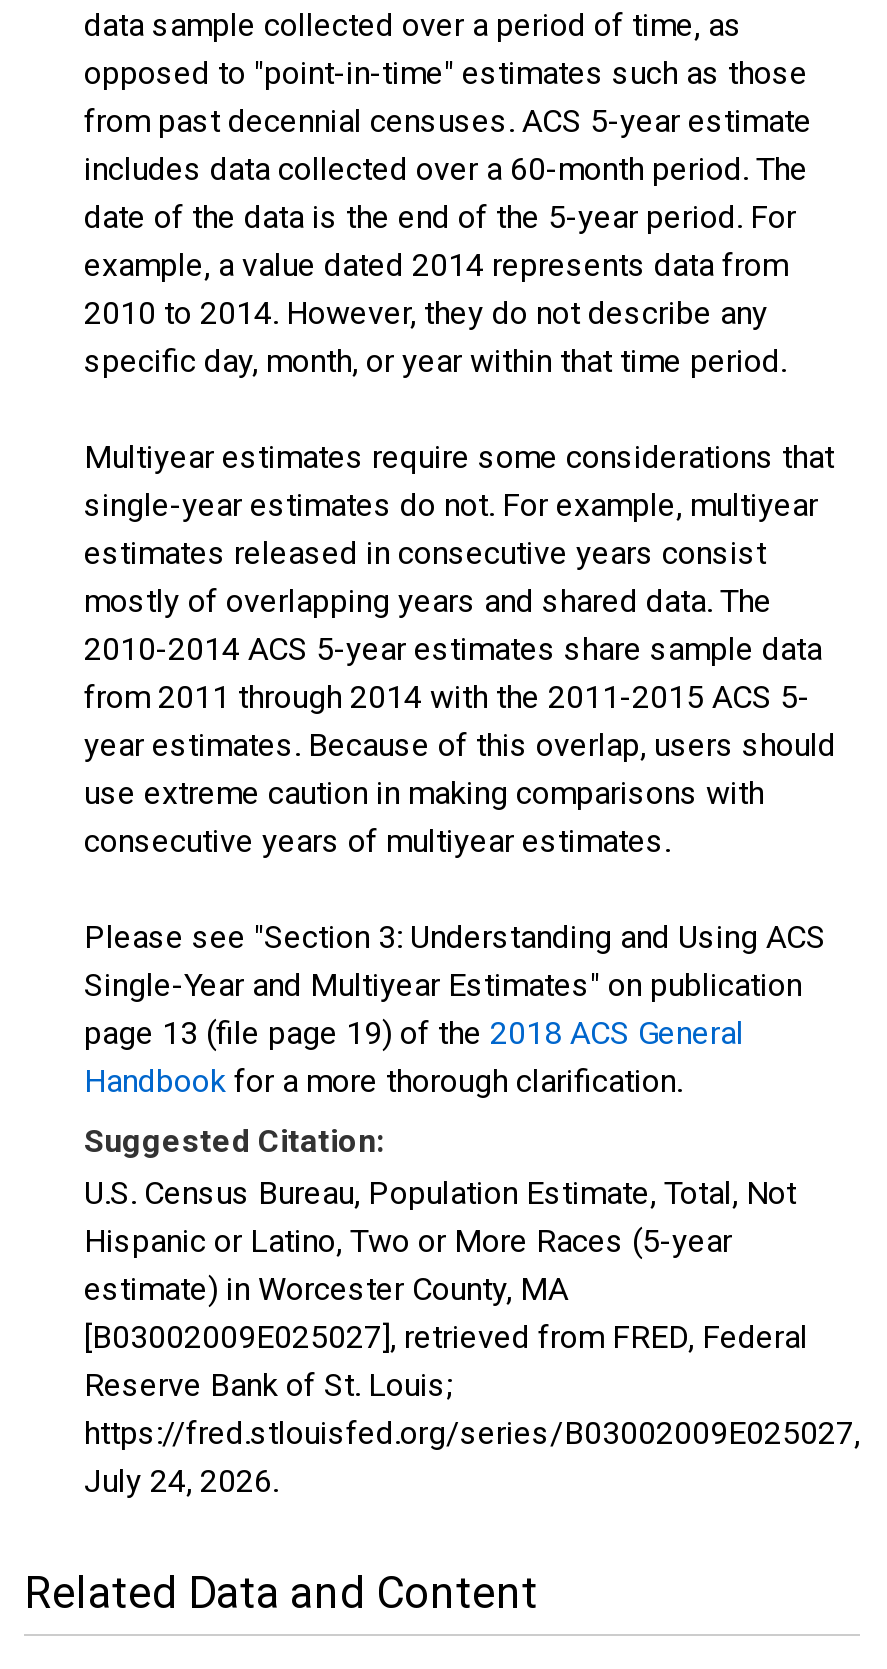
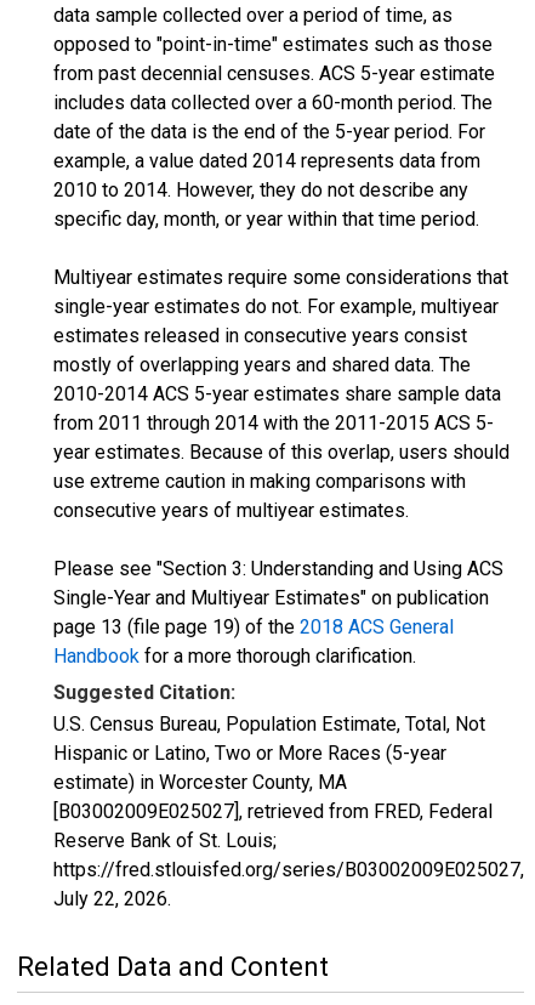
[84,1462,278,1500] July 24, 2026. -> [53,887,171,910] July 22, 2026.

